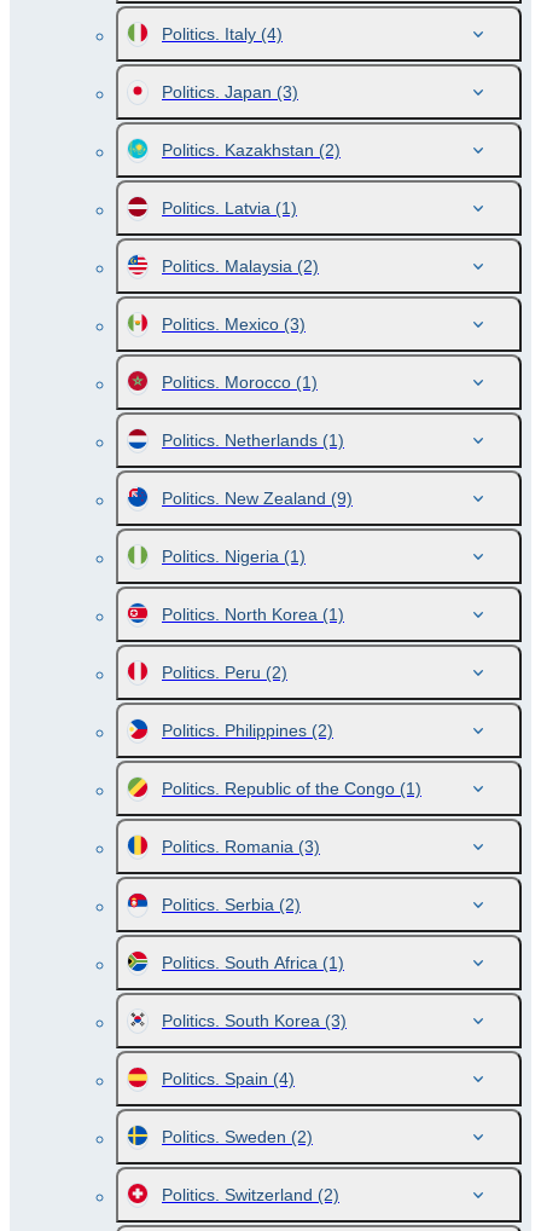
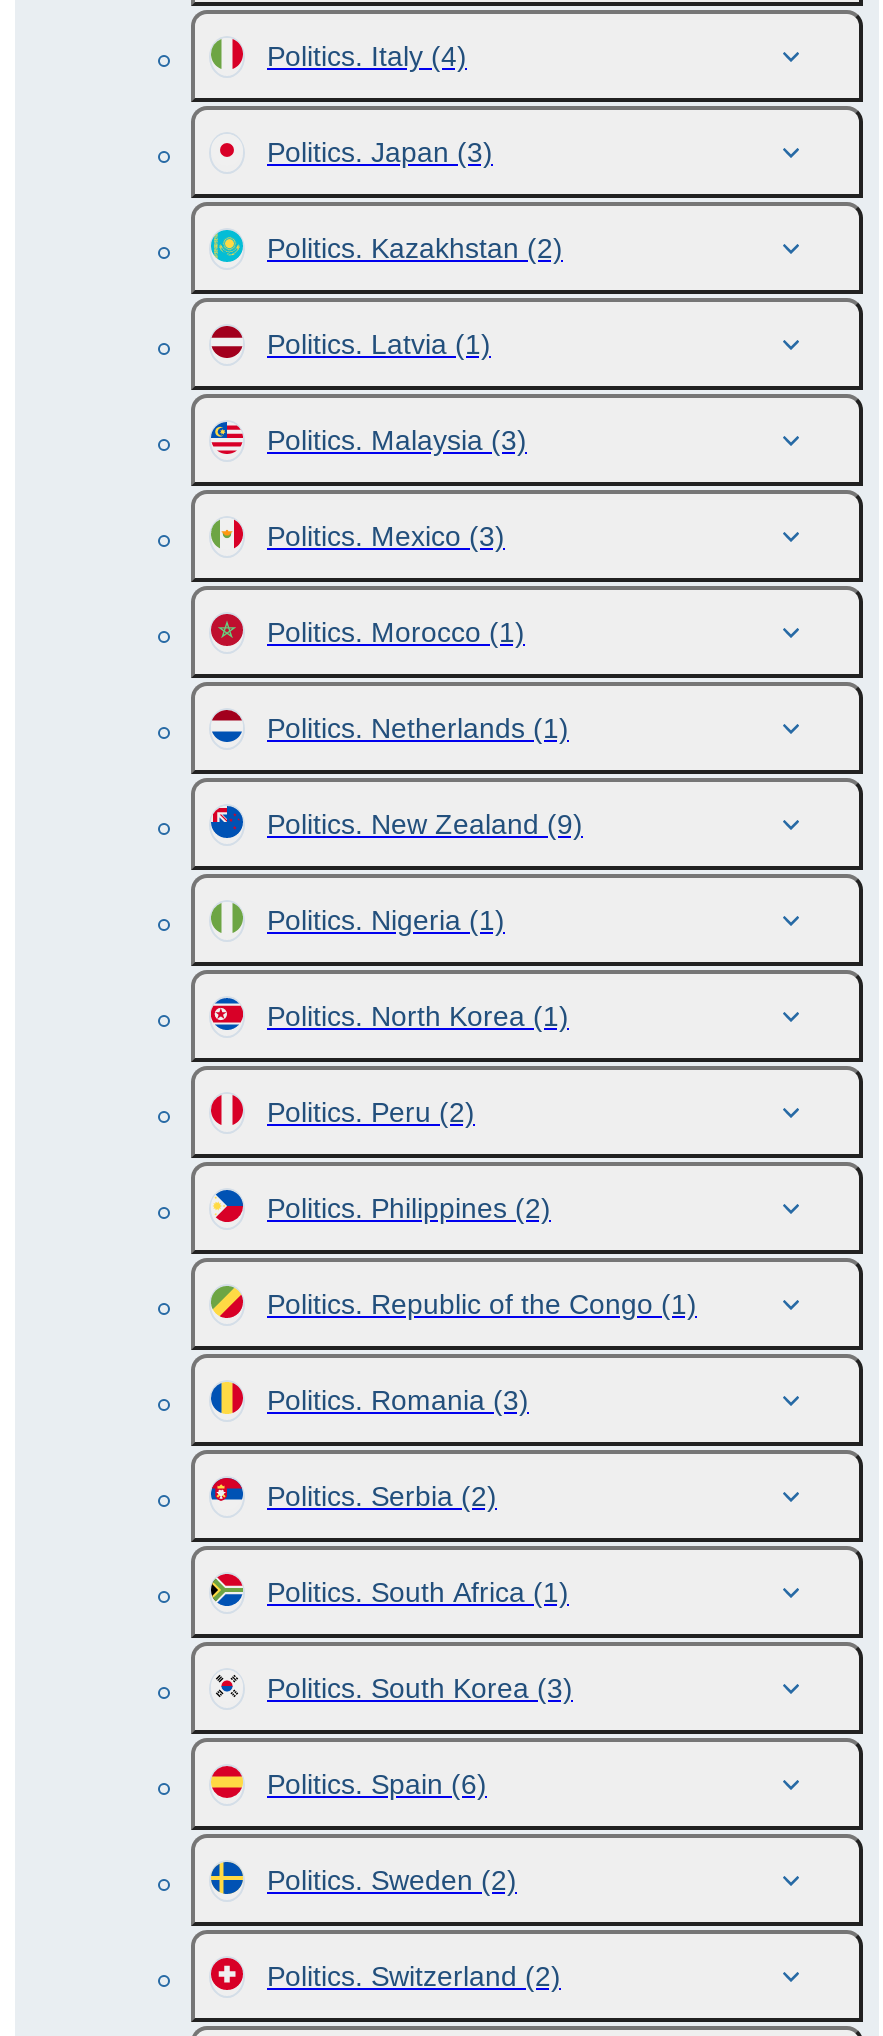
[162,256,319,276] Politics. Malaysia (2) -> [267,424,527,456] Politics. Malaysia (3)
[162,1069,295,1088] Politics. Spain (4) -> [267,1768,487,1800] Politics. Spain (6)

